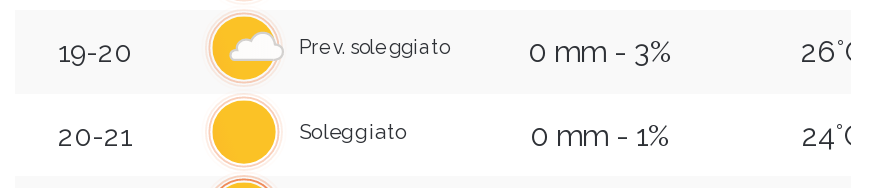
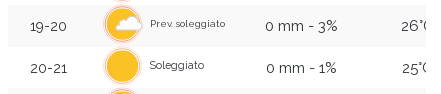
[802,117,866,153] 24°C -> [402,58,433,76] 25°C

